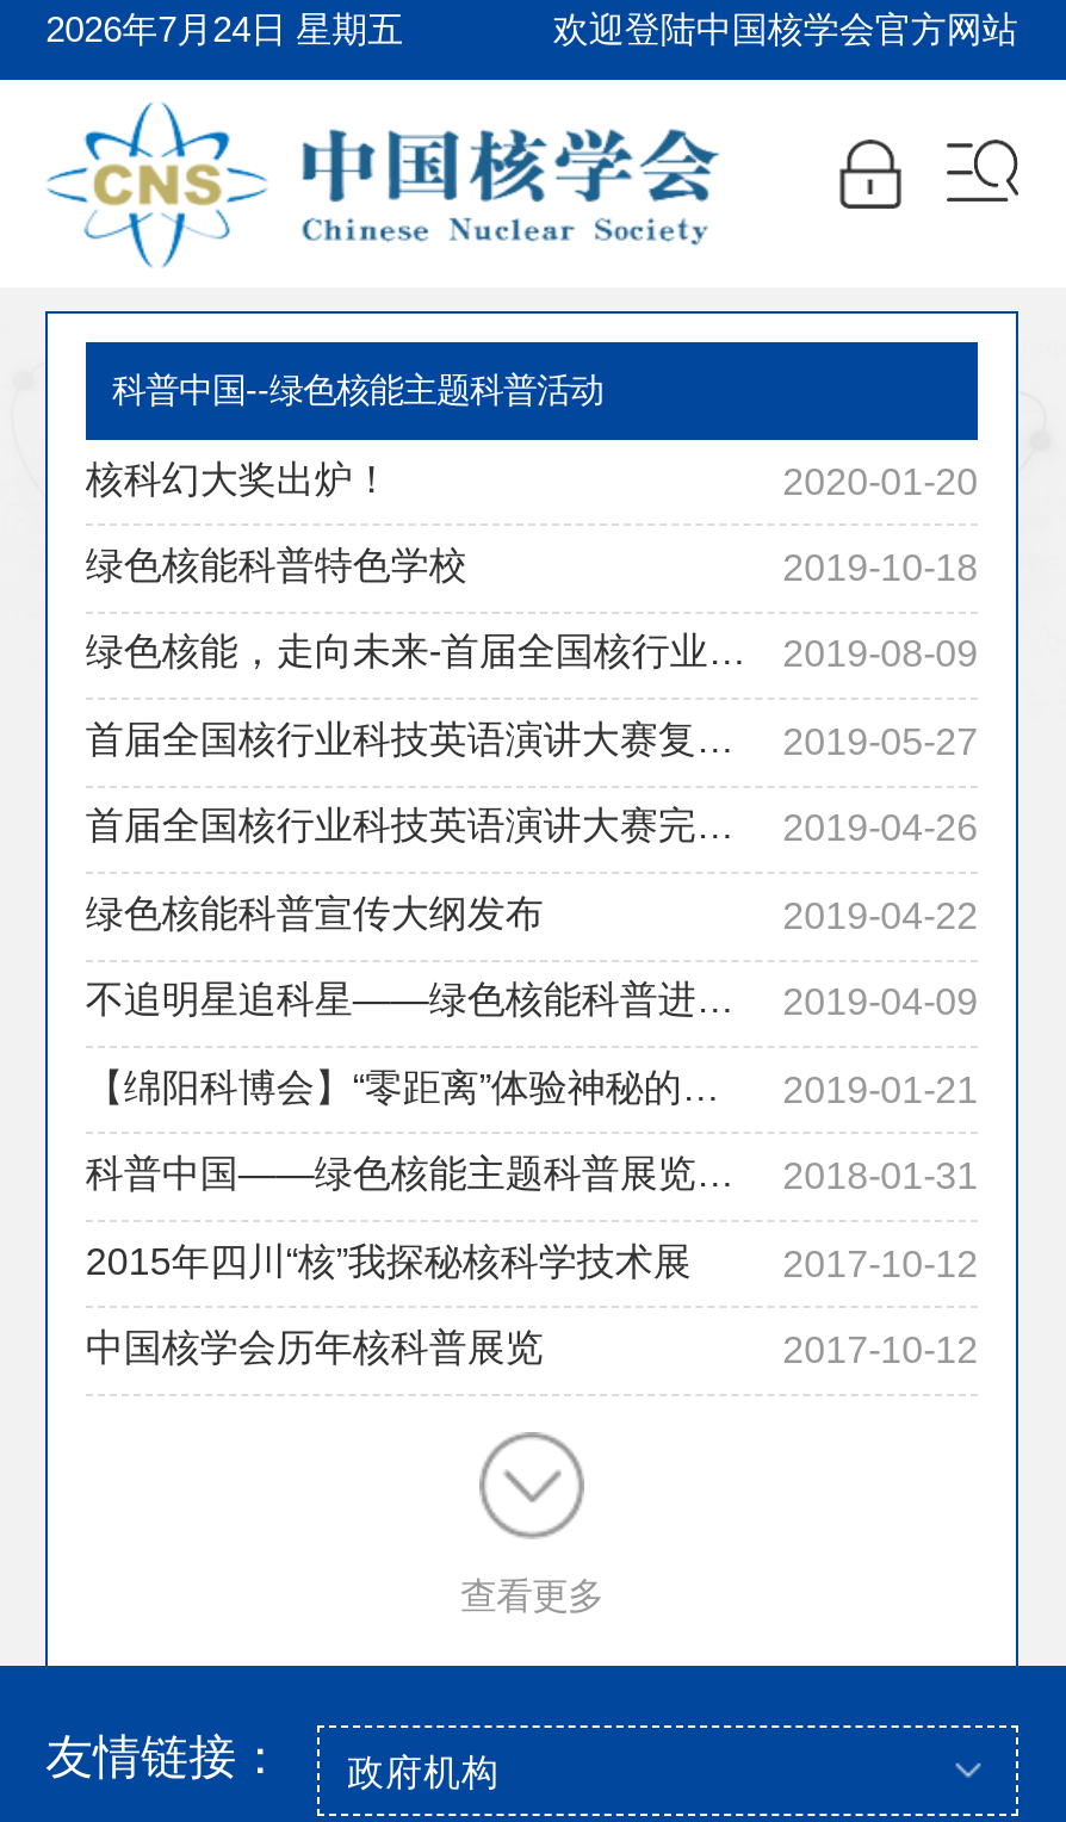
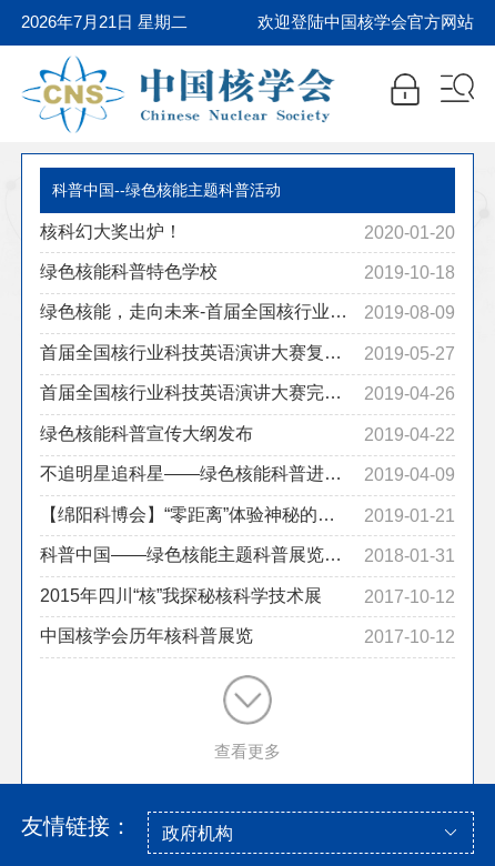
[46,11,404,49] 2026年7月24日 星期五 -> [21,14,188,31] 2026年7月21日 星期二

